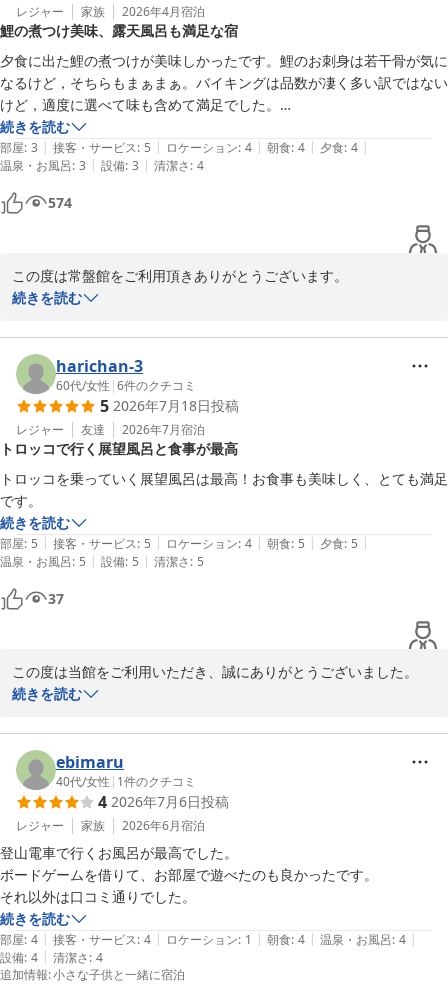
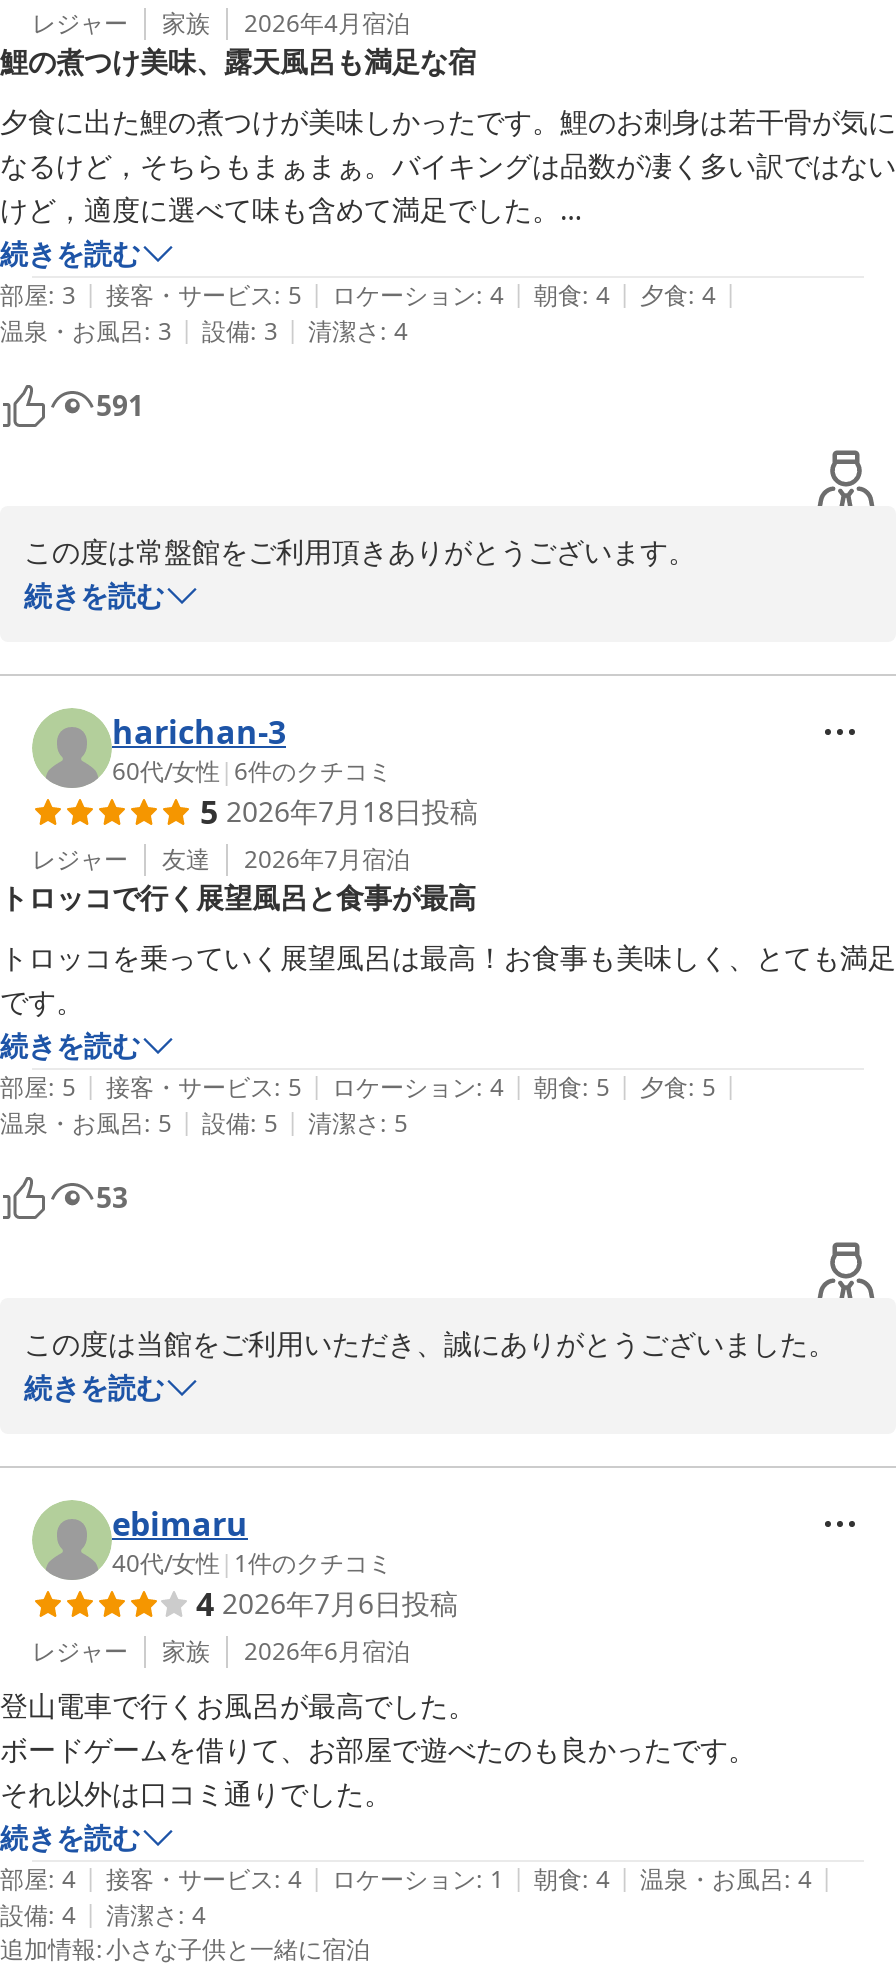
[48,193,72,212] 574 -> [96,386,144,424] 591
[48,589,64,608] 37 -> [96,1178,128,1216] 53

